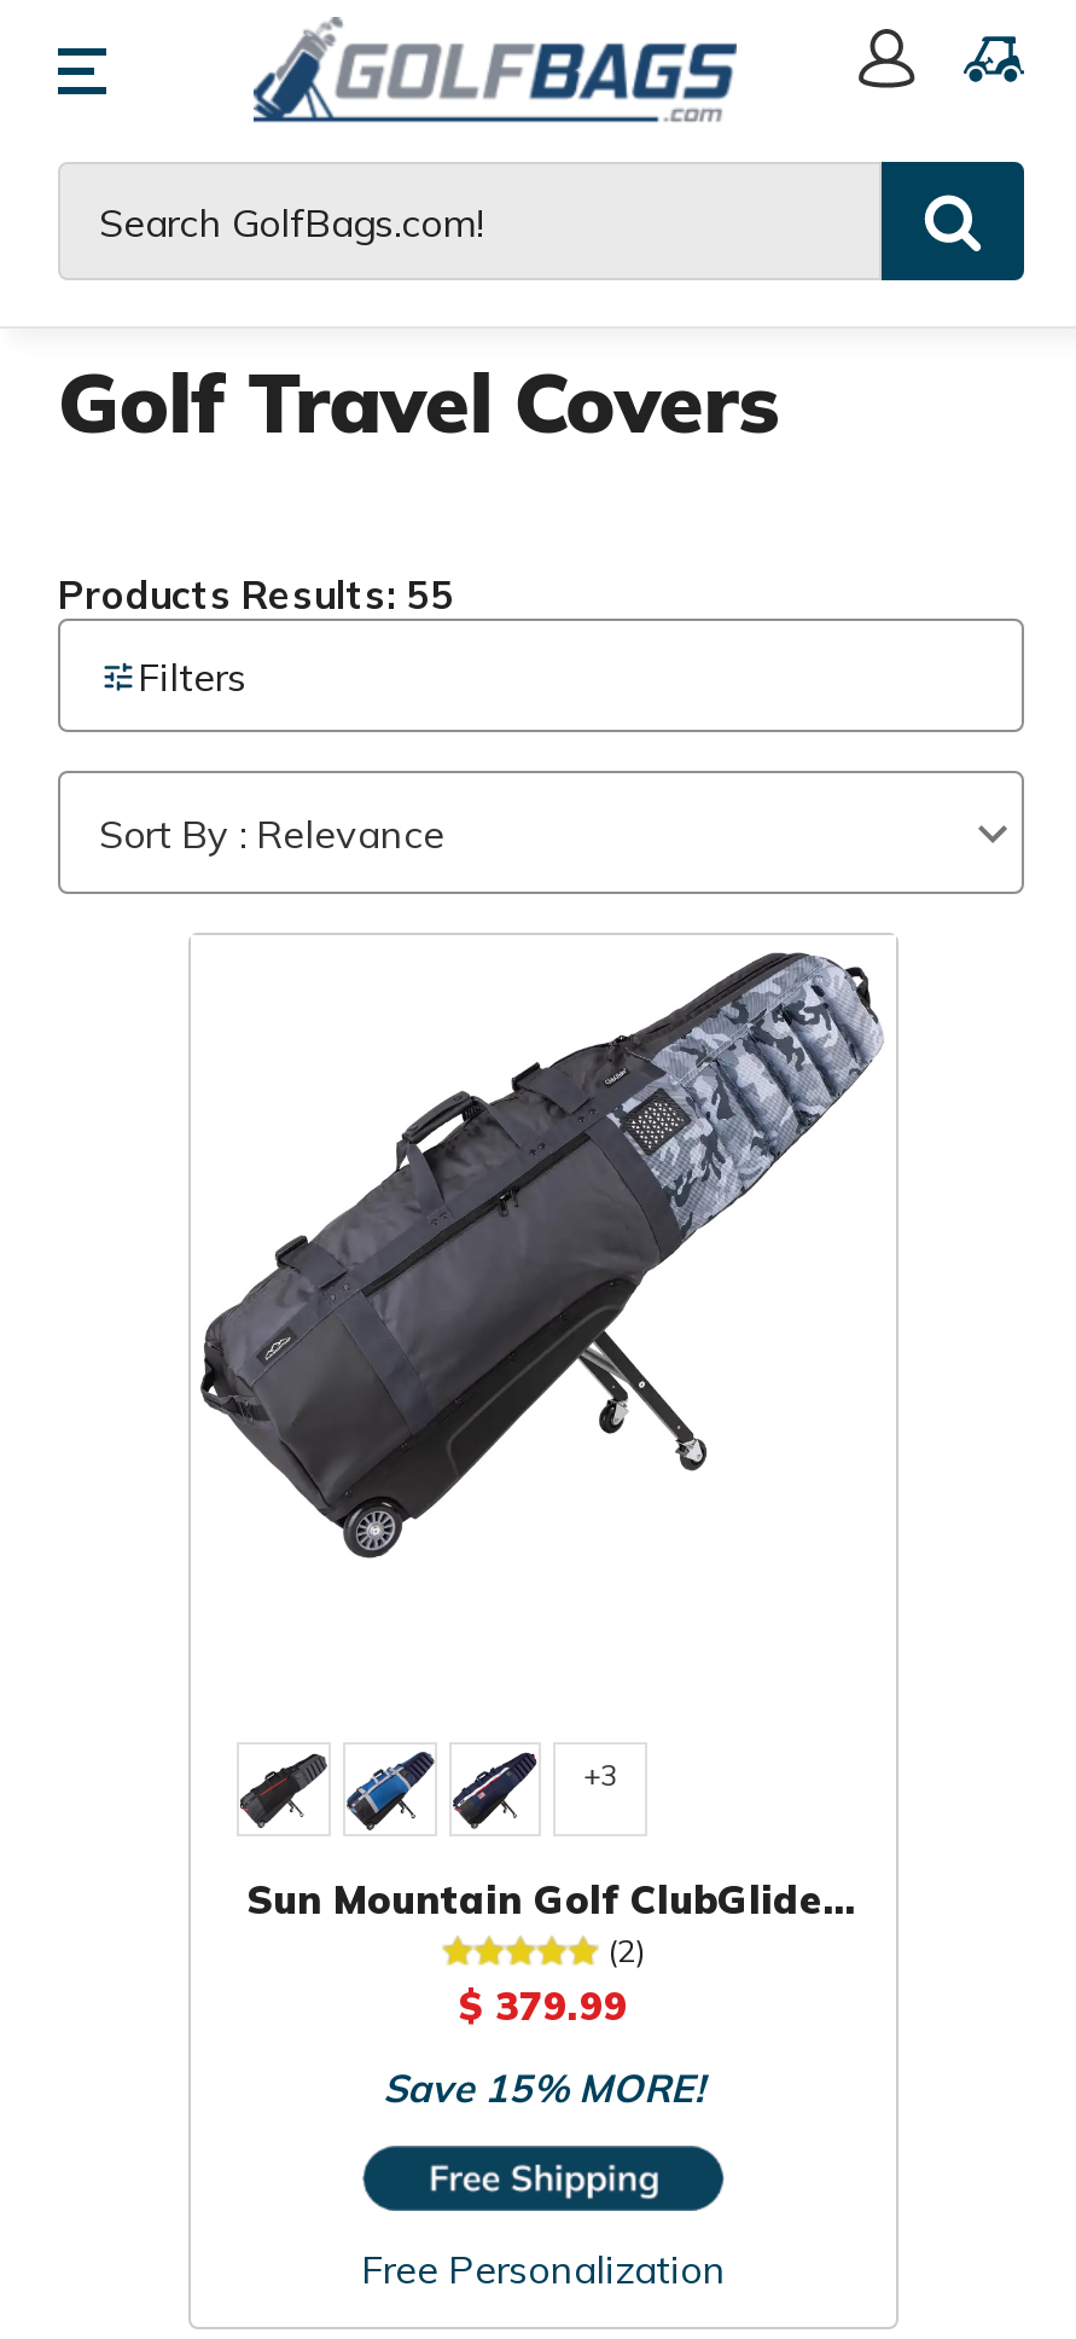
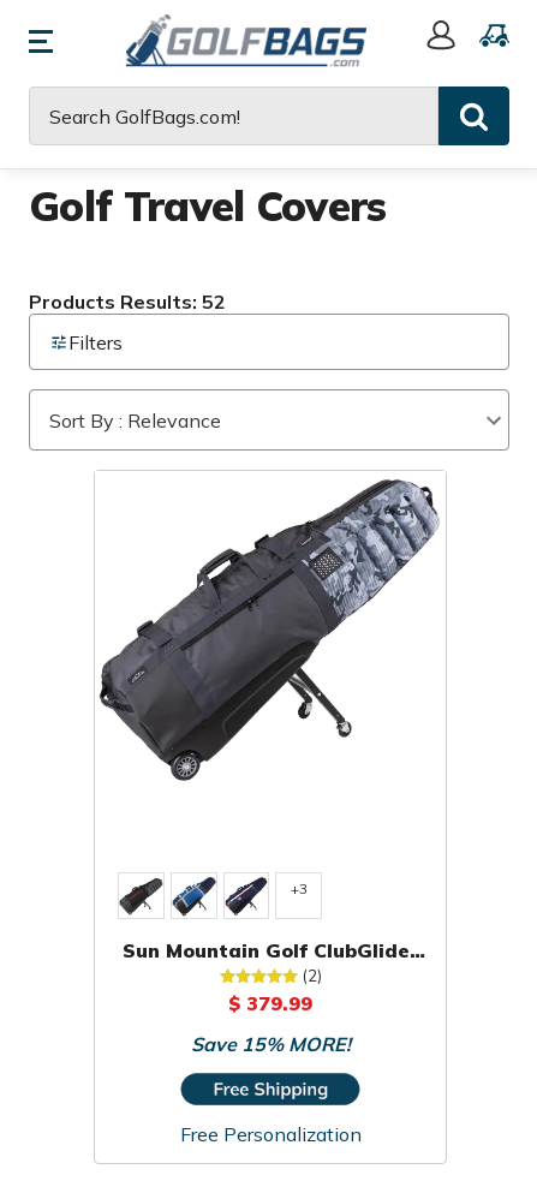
[58,570,454,619] Products Results: 55 -> [29,290,226,314] Products Results: 52

